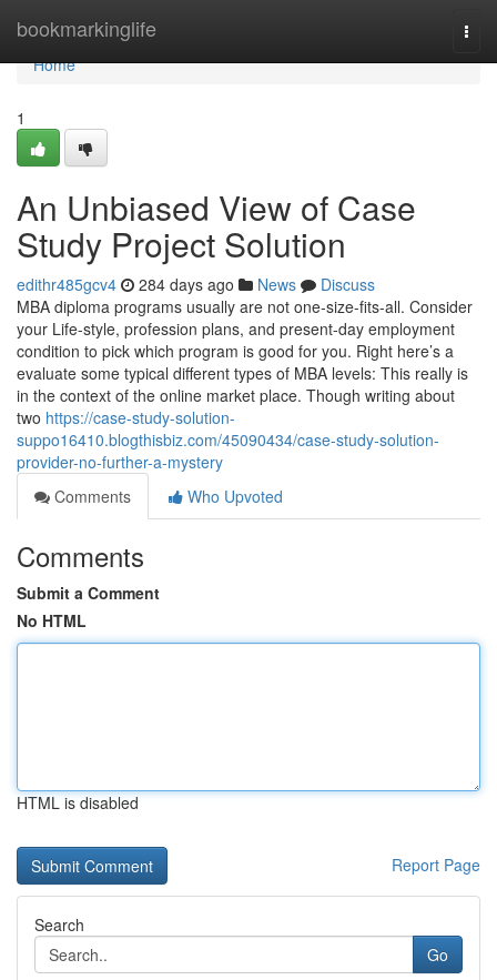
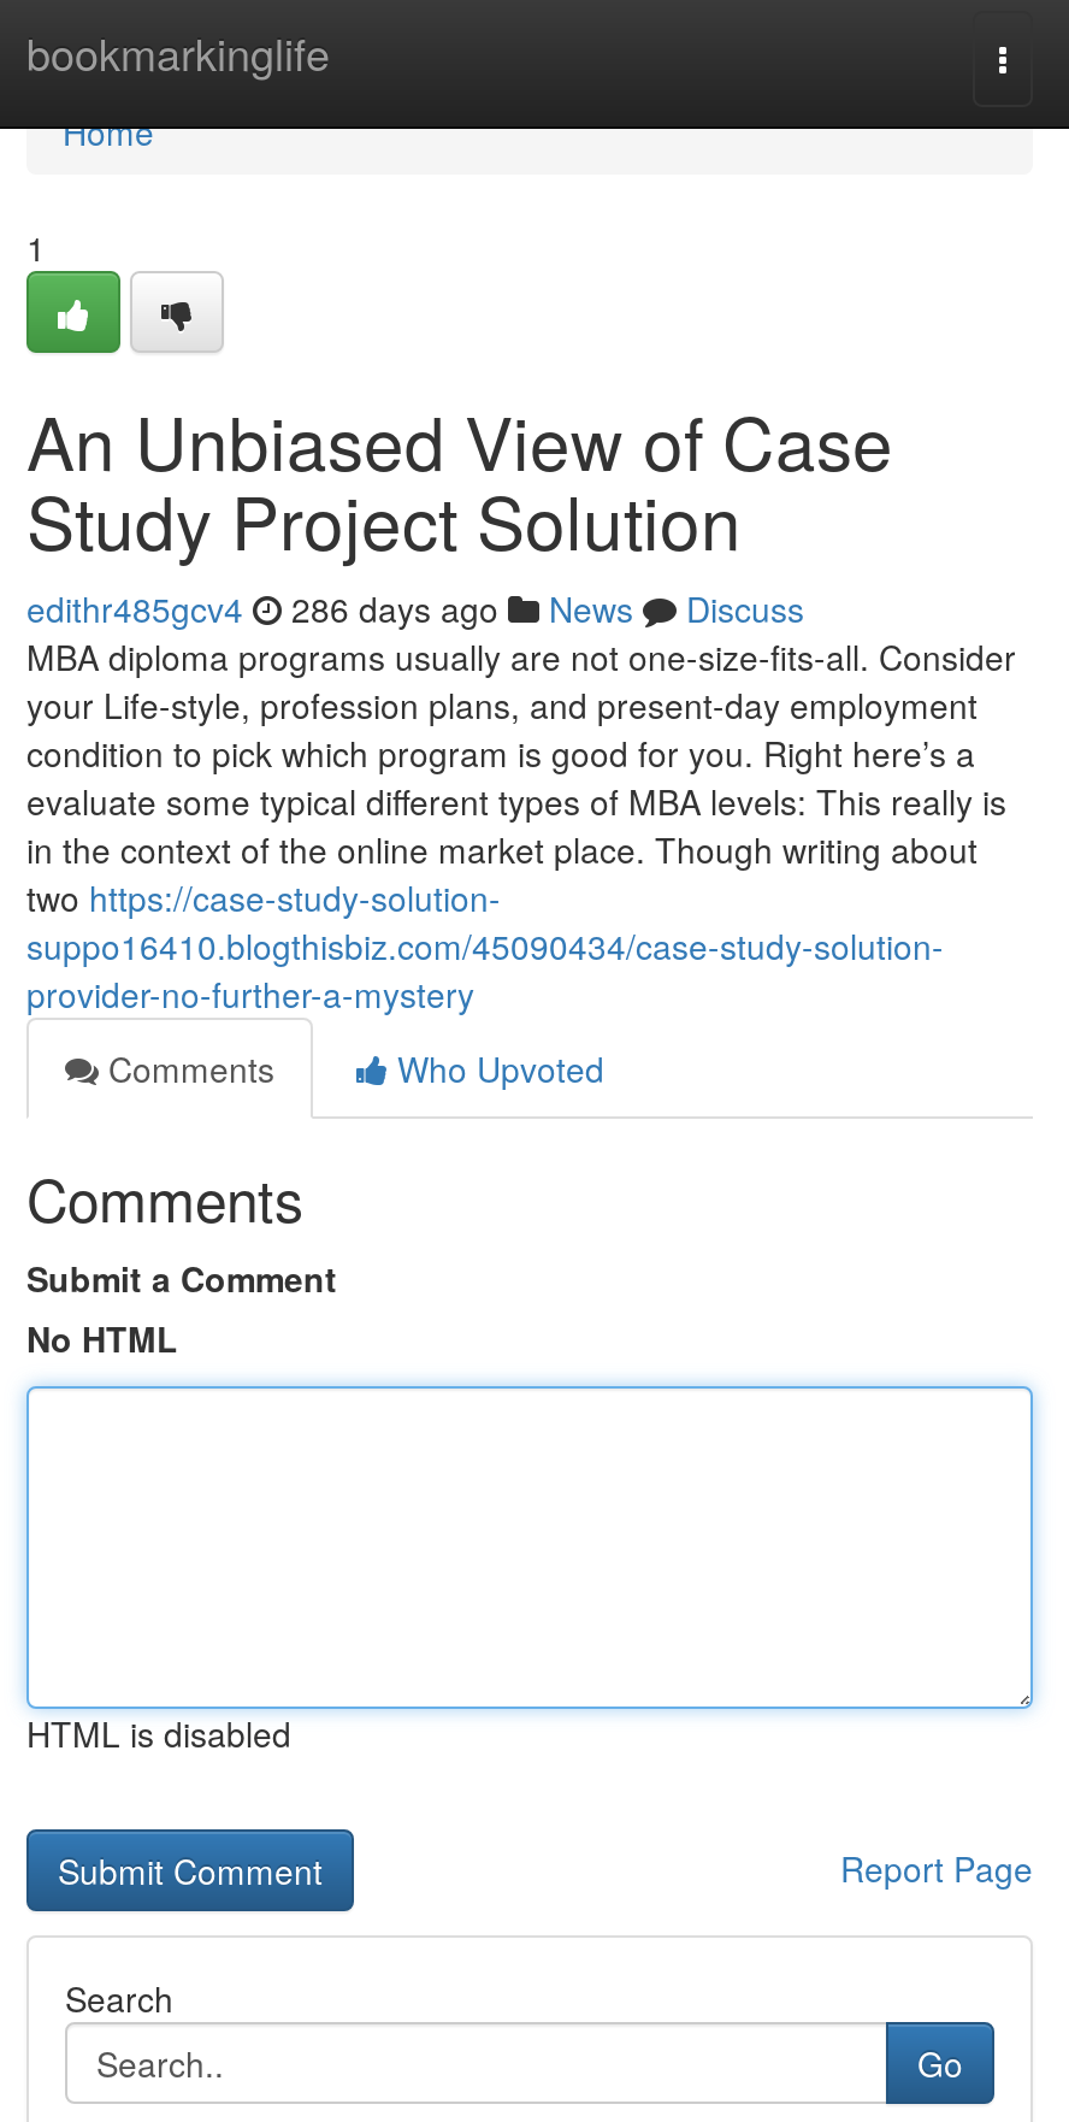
[17,273,375,295] edithr485gcv4 284 days ago News Discuss -> [26,584,804,632] edithr485gcv4 286 days ago News Discuss

